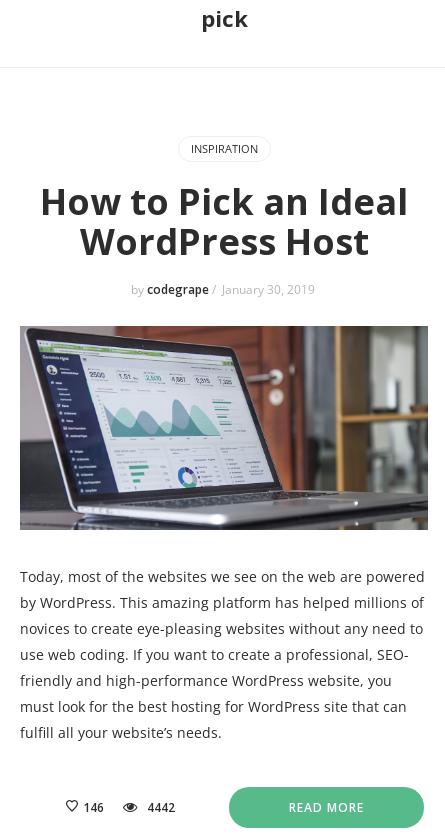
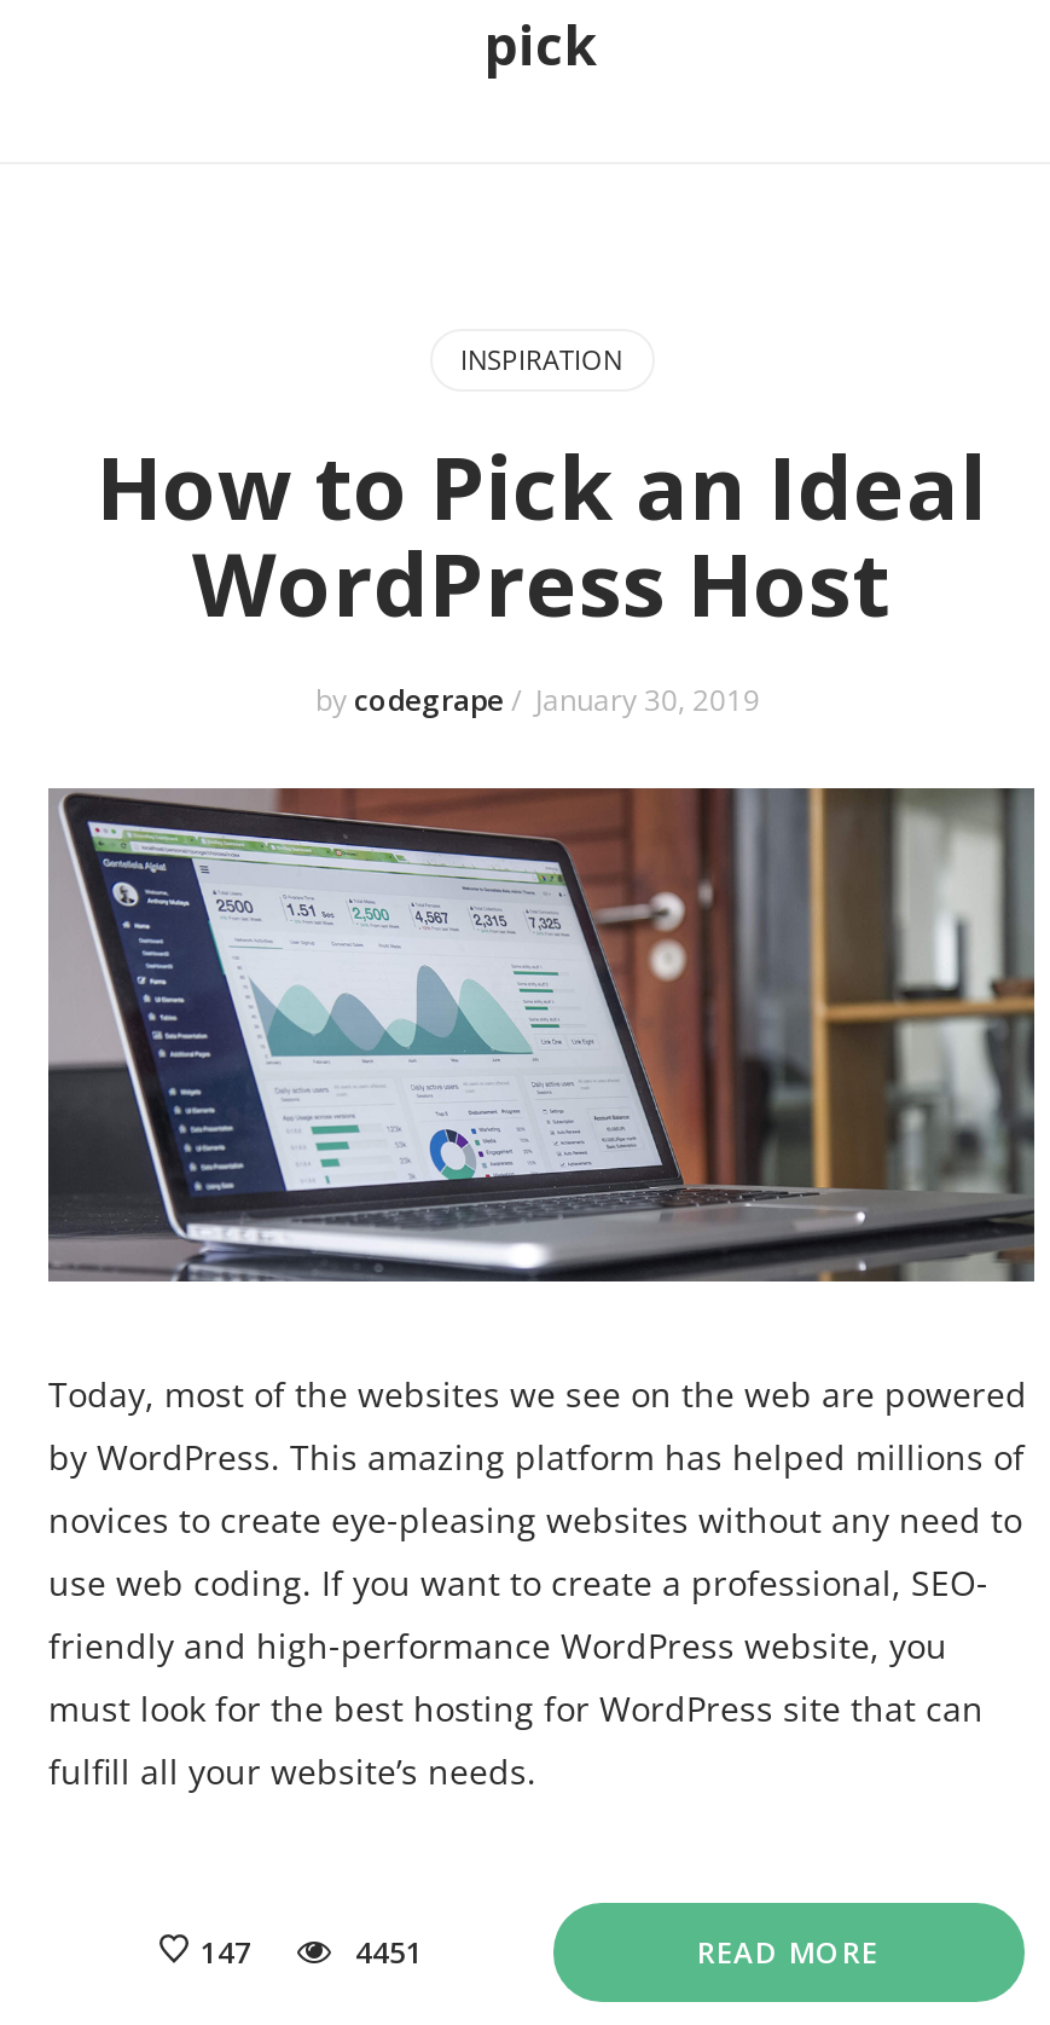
[83,799,104,816] 146 -> [201,1932,251,1973] 147
[147,799,175,816] 4442 -> [355,1932,423,1973] 4451

